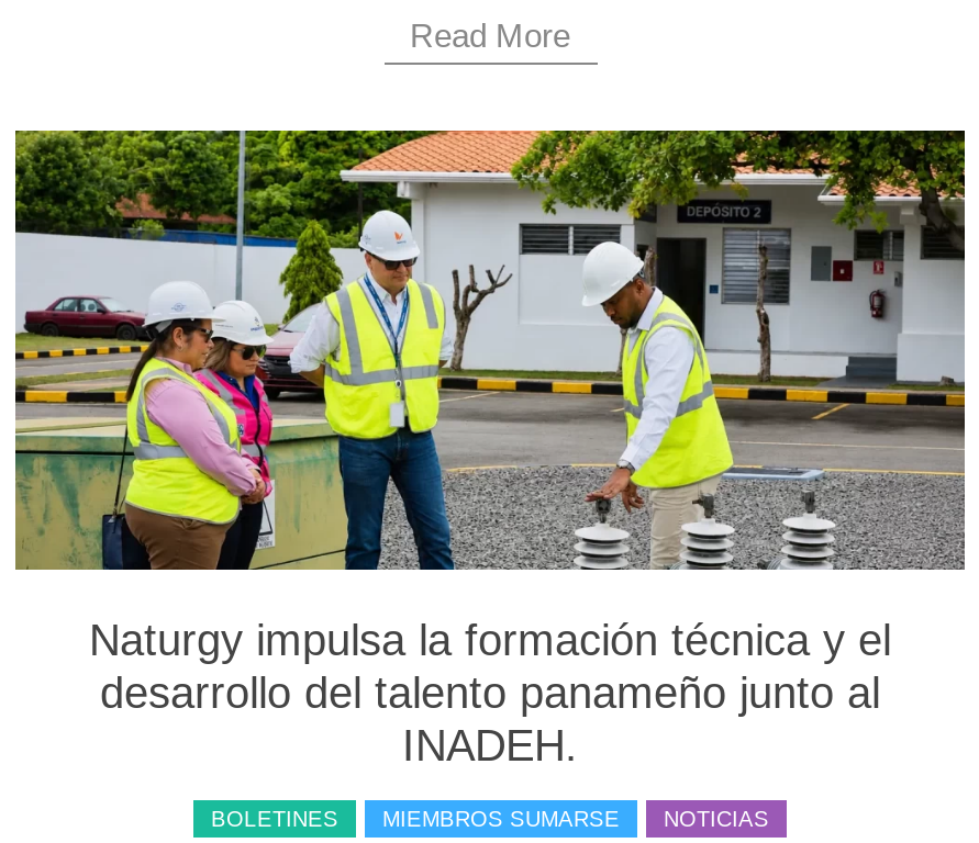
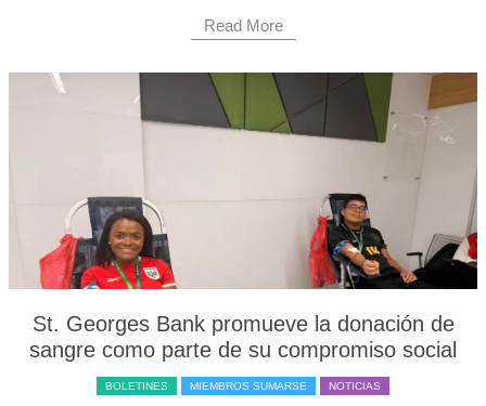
[13,128,967,769] [image] | Naturgy impulsa la formación técnica y el | desarrollo del talento panameño junto al | INADEH. -> [9,71,478,362] [image] | St. Georges Bank promueve la donación de | sangre como parte de su compromiso social

